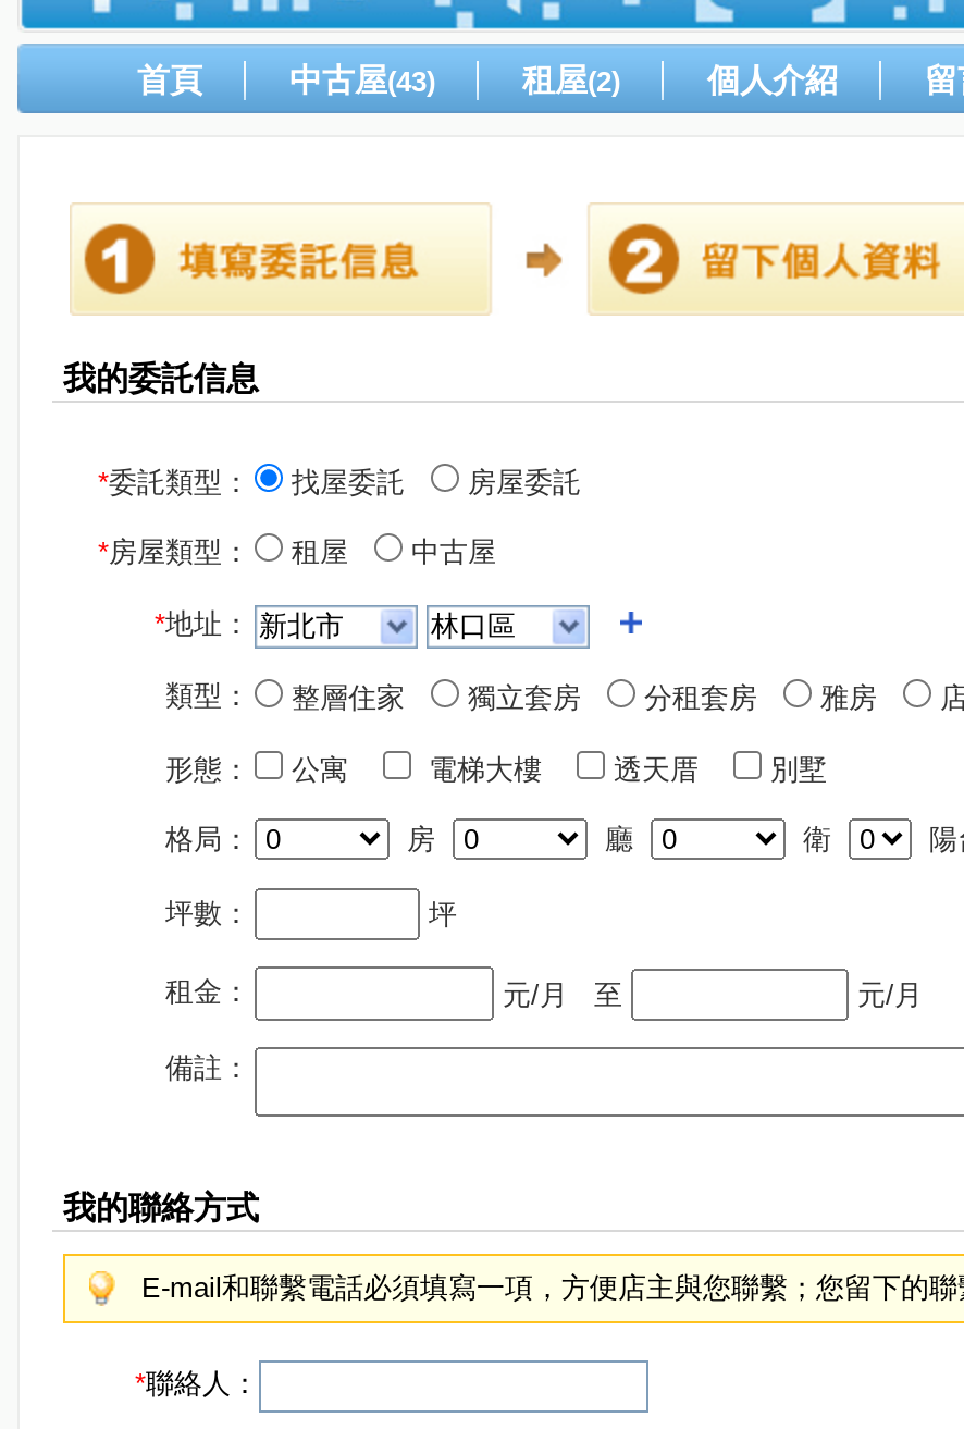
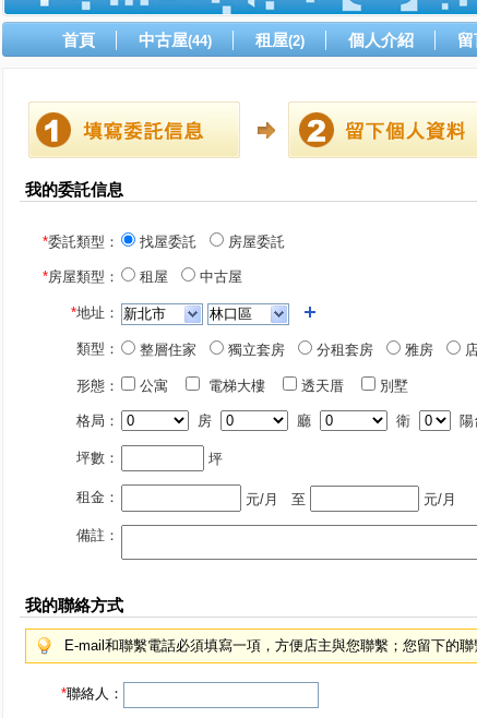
[289,61,435,98] 中古屋(43) -> [139,31,212,49] 中古屋(44)

